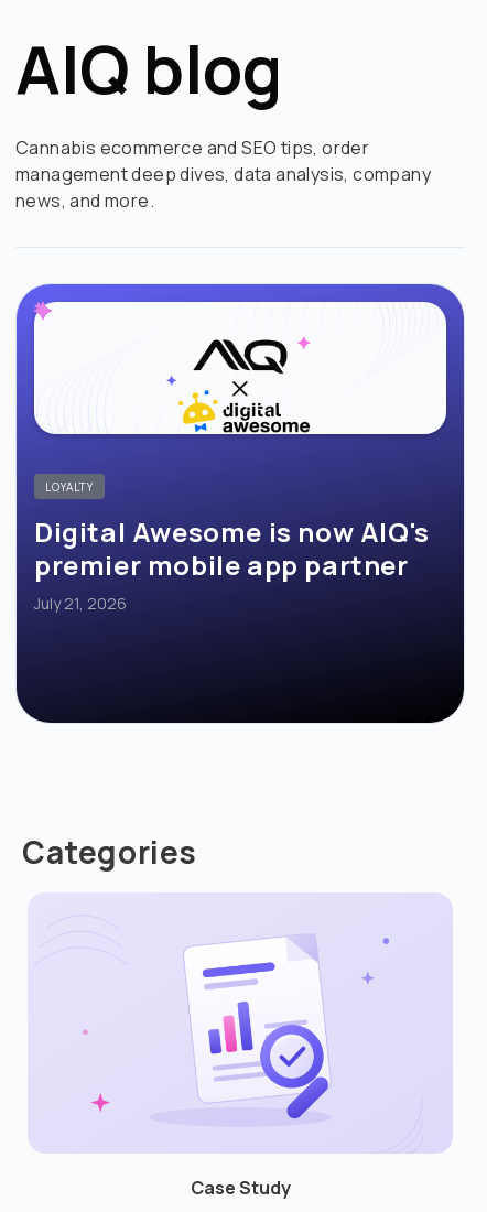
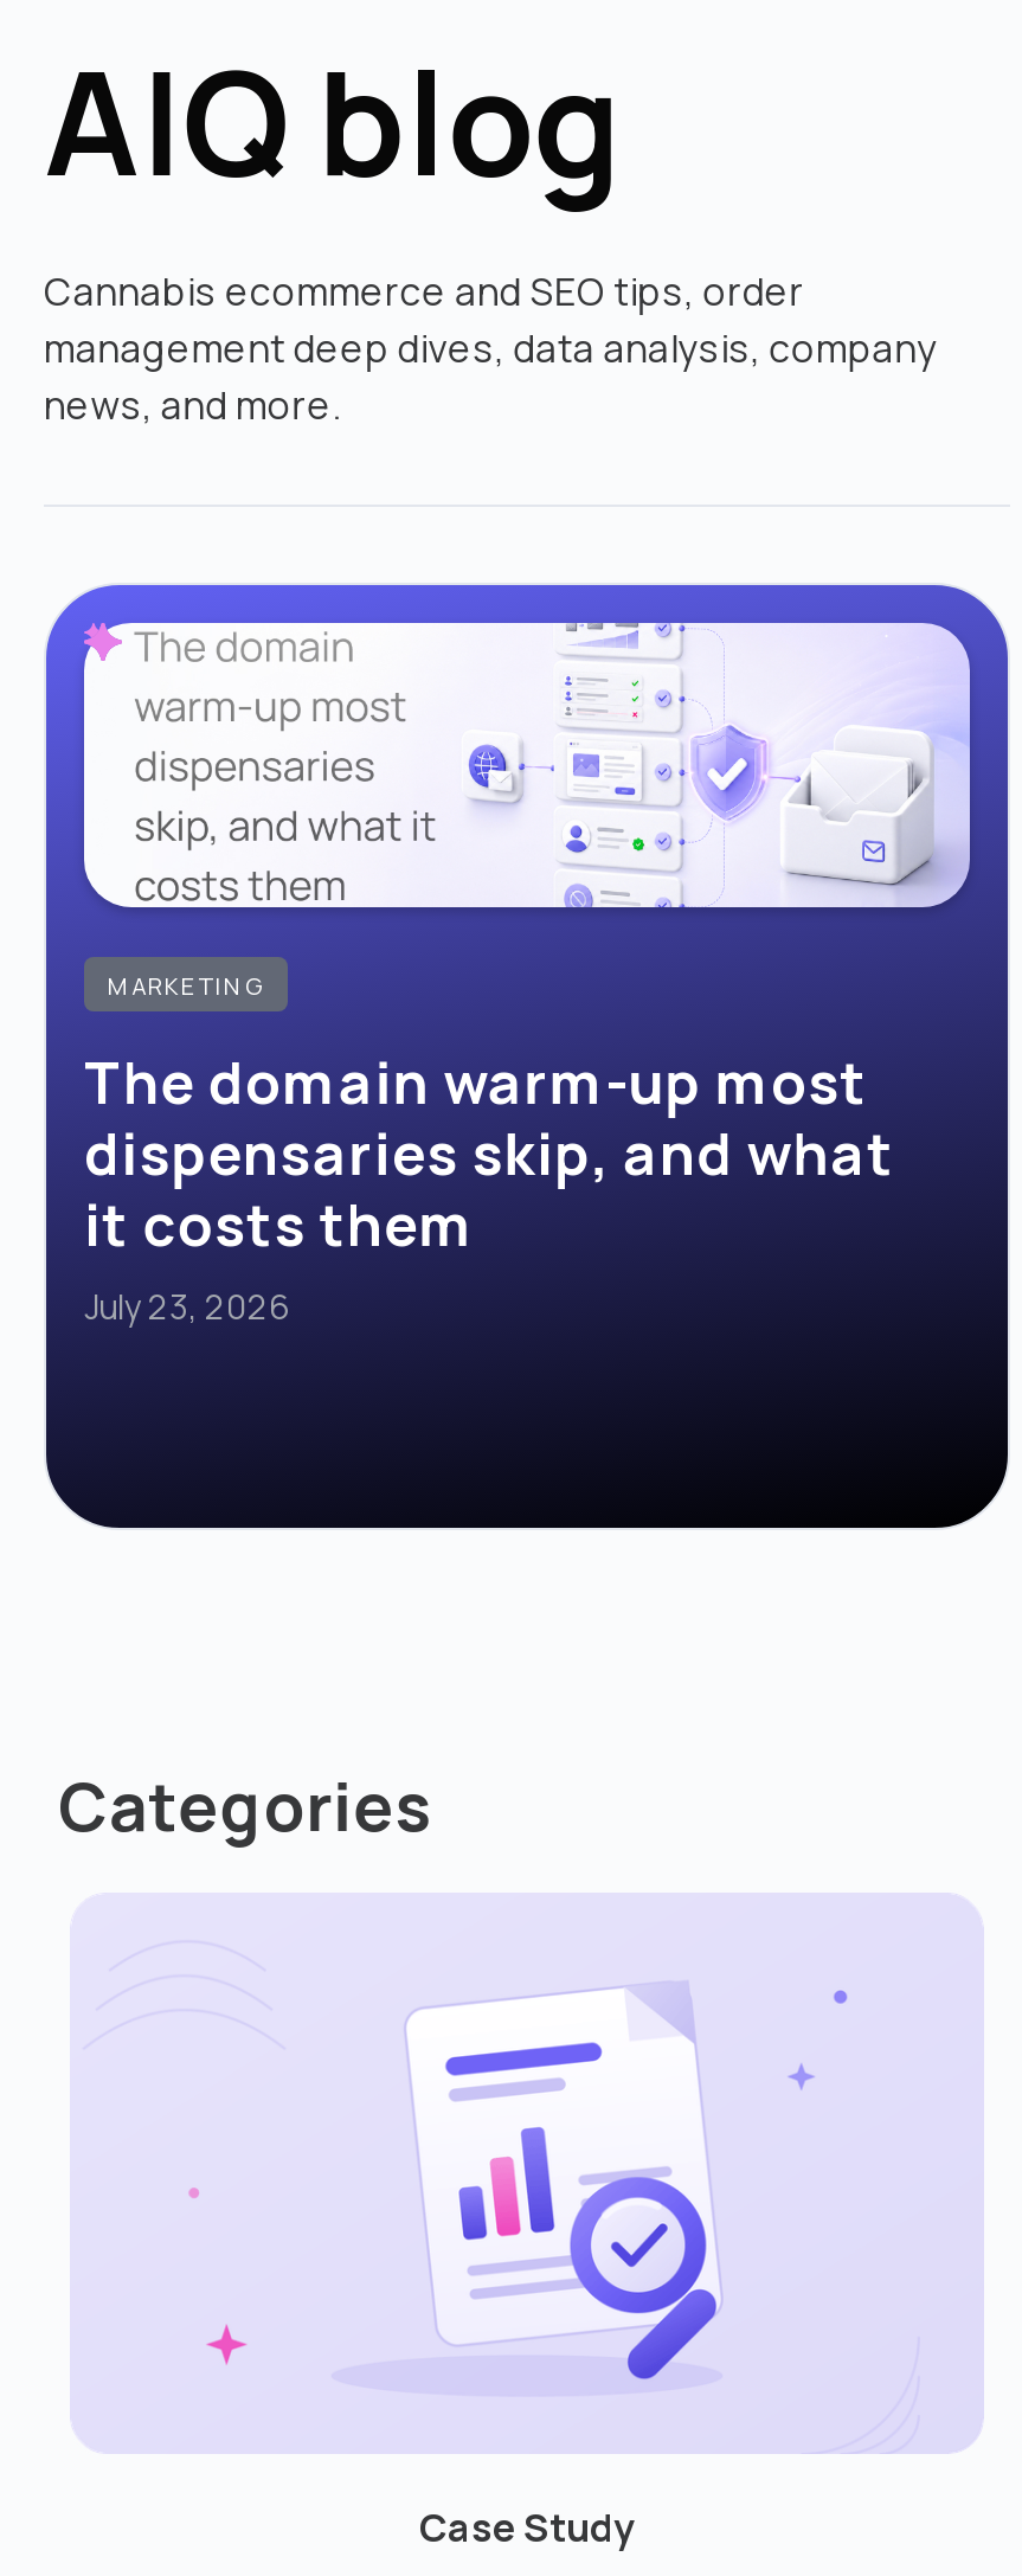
[58,302,445,434] [image] -> [134,623,970,907] [image]
[45,479,94,495] LOYALTY -> [108,969,264,1002] MARKETING
[34,513,429,614] Digital Awesome is now AIQ's | premier mobile app partner | July 21, 2026 -> [84,1042,895,1329] The domain warm-up most | dispensaries skip, and what | it costs them | July 23, 2026

